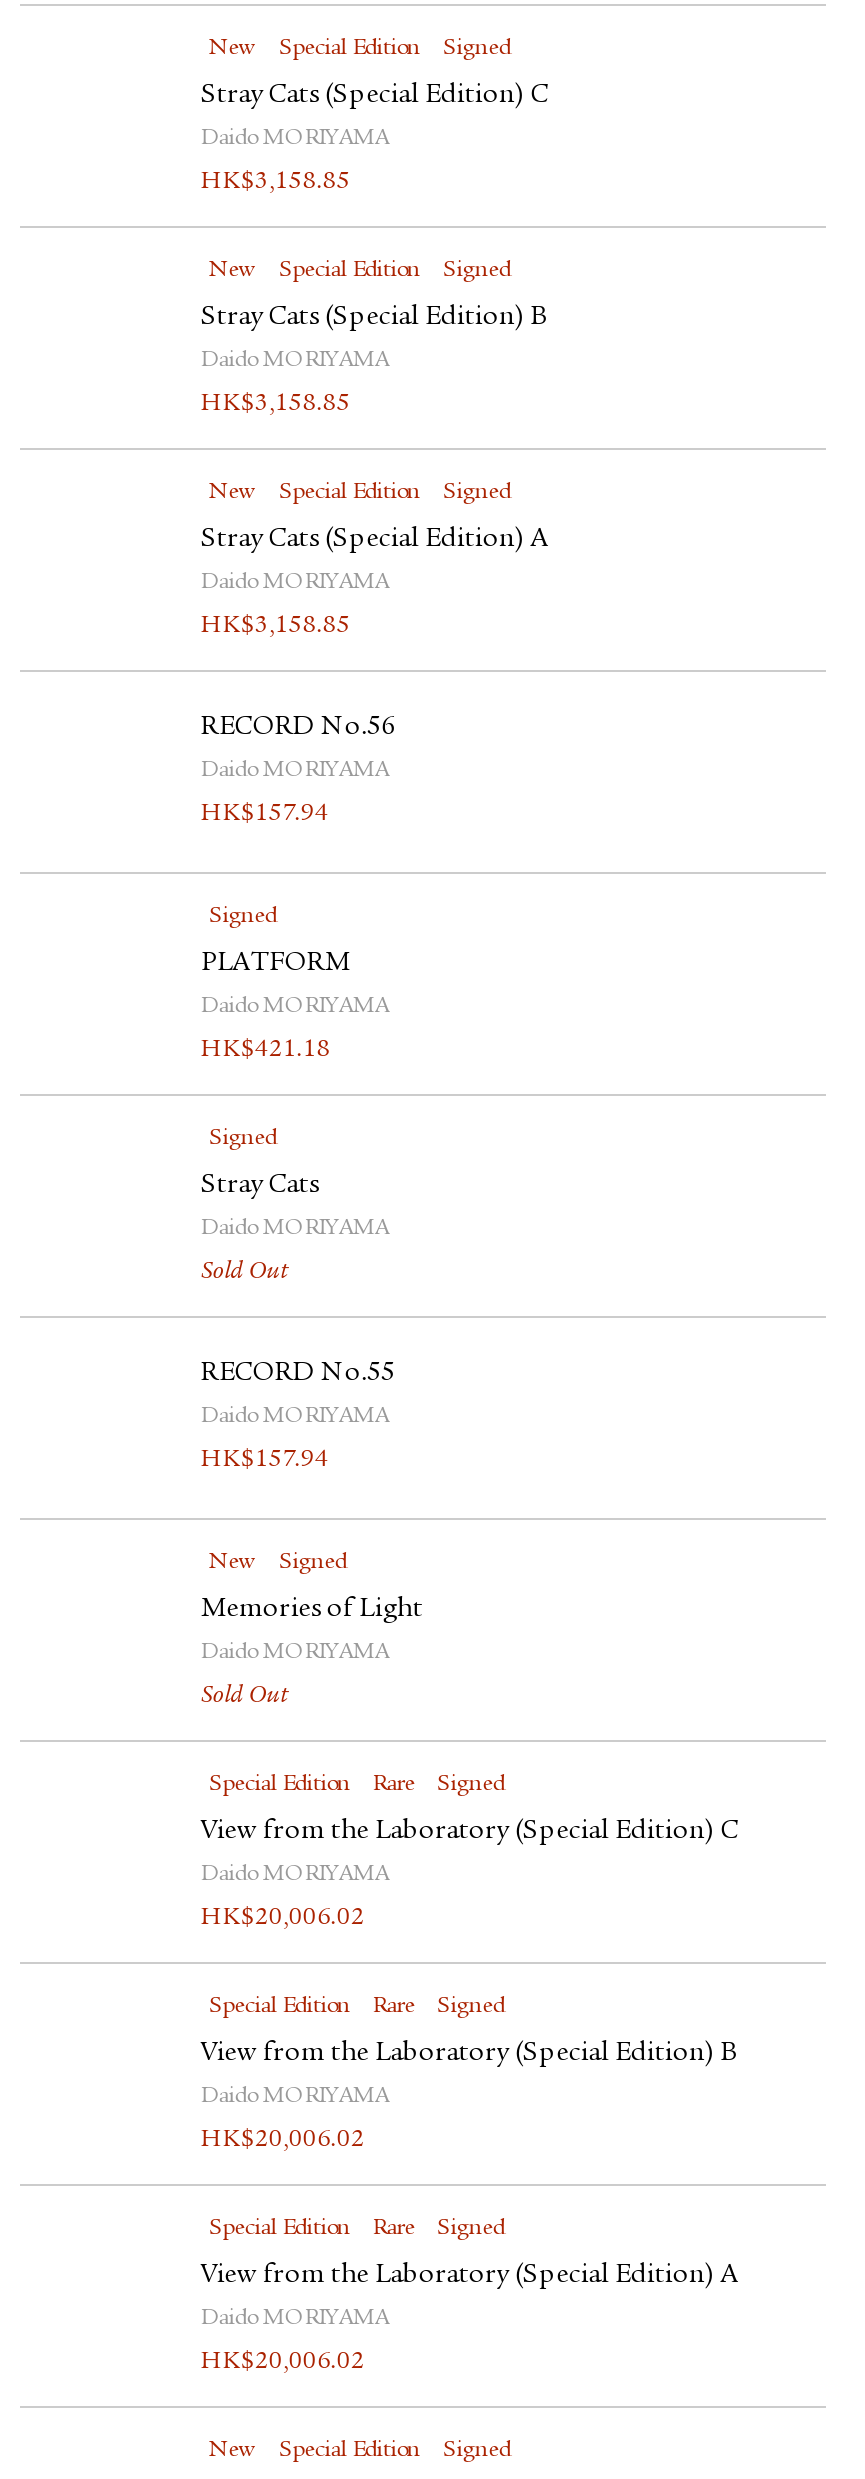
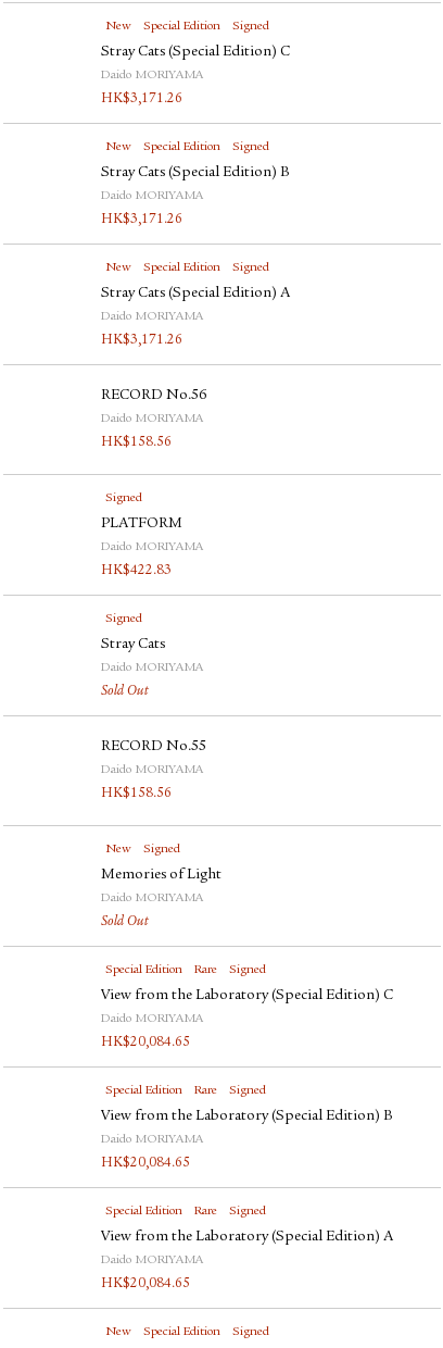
[201,171,351,197] HK$3,158.85 -> [101,93,183,107] HK$3,171.26
[201,393,351,419] HK$3,158.85 -> [101,214,183,228] HK$3,171.26
[201,615,351,641] HK$3,158.85 -> [101,334,183,348] HK$3,171.26
[201,803,329,829] HK$157.94 -> [101,436,172,450] HK$158.56
[201,1039,331,1065] HK$421.18 -> [101,565,172,579] HK$422.83
[201,1449,329,1475] HK$157.94 -> [101,787,172,802] HK$158.56
[201,1907,365,1933] HK$20,006.02 -> [101,1036,190,1051] HK$20,084.65
[201,2129,365,2155] HK$20,006.02 -> [101,1157,190,1171] HK$20,084.65
[201,2351,365,2377] HK$20,006.02 -> [101,1278,190,1292] HK$20,084.65

